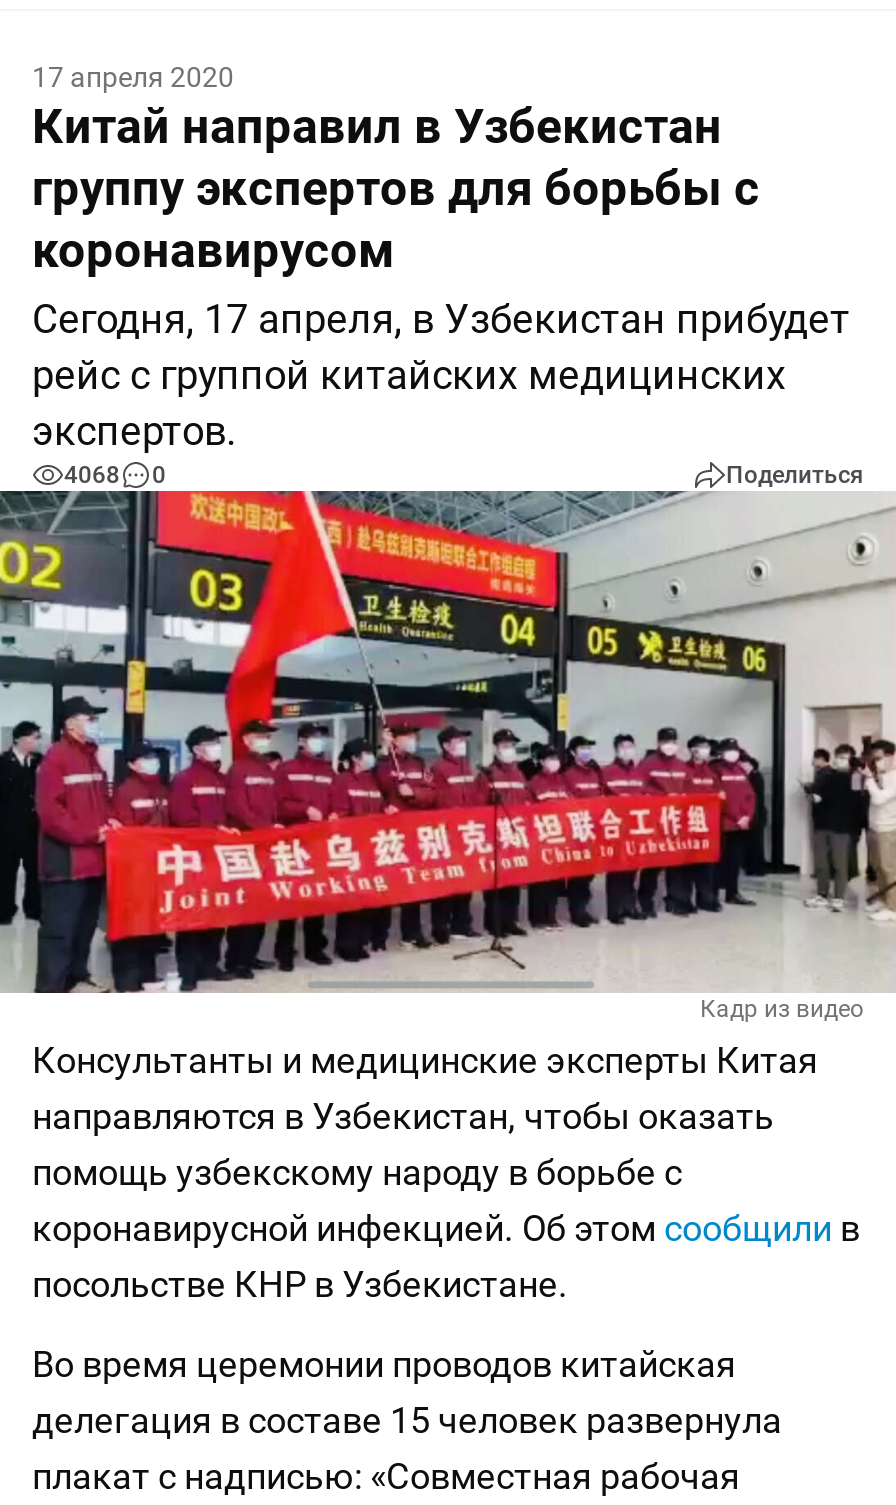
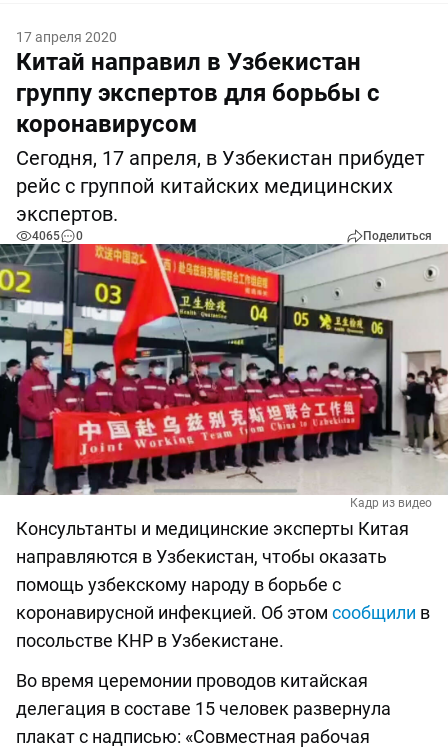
[64,461,166,489] 4068 0 -> [32,229,83,243] 4065 0

